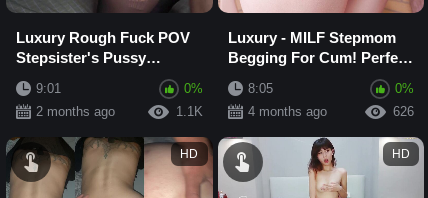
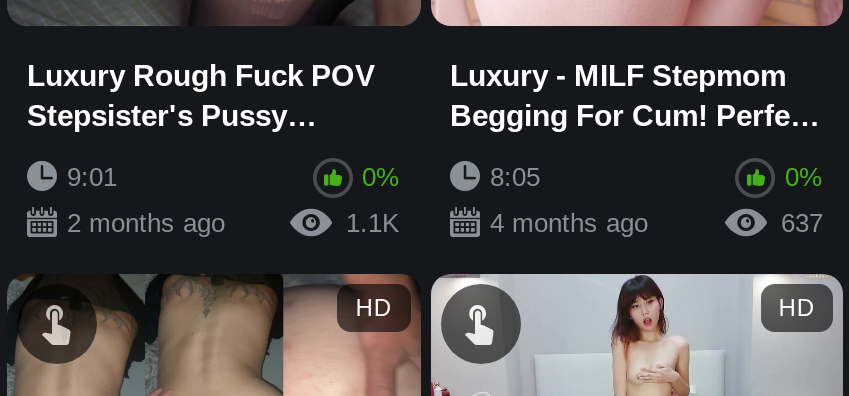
[393,104,414,119] 626 -> [781,208,823,238] 637

